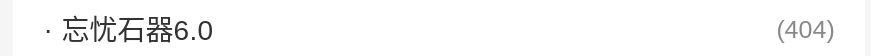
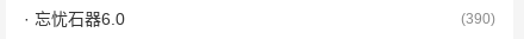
[777,16,835,44] (404) -> [461,11,495,27] (390)

